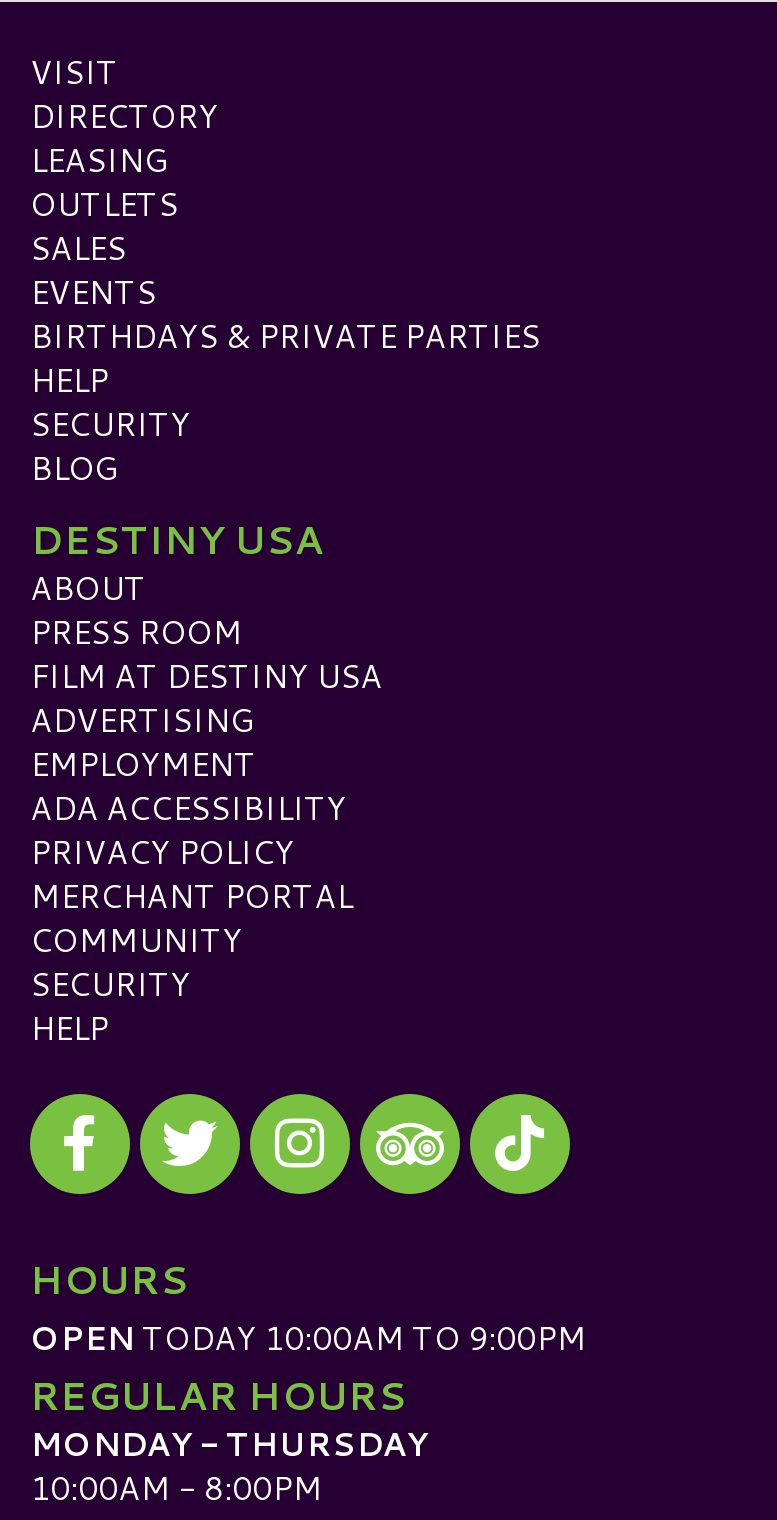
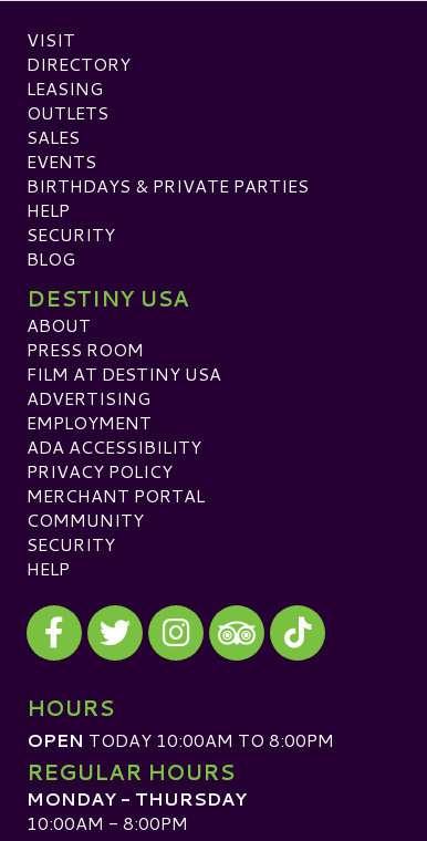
[30,1314,586,1360] OPEN TODAY 10:00AM TO 9:00PM -> [27,727,334,752] OPEN TODAY 10:00AM TO 8:00PM

